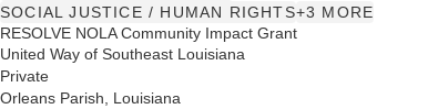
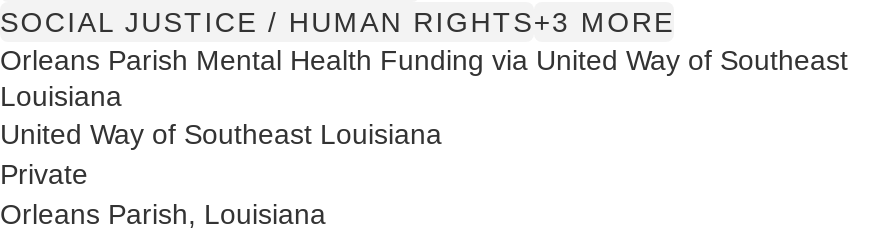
[0,24,297,42] RESOLVE NOLA Community Impact Grant -> [0,44,848,112] Orleans Parish Mental Health Funding via United Way of Southeast | Louisiana

